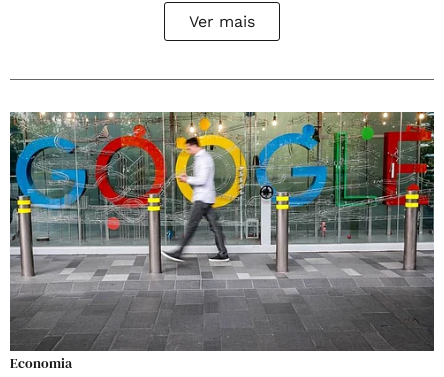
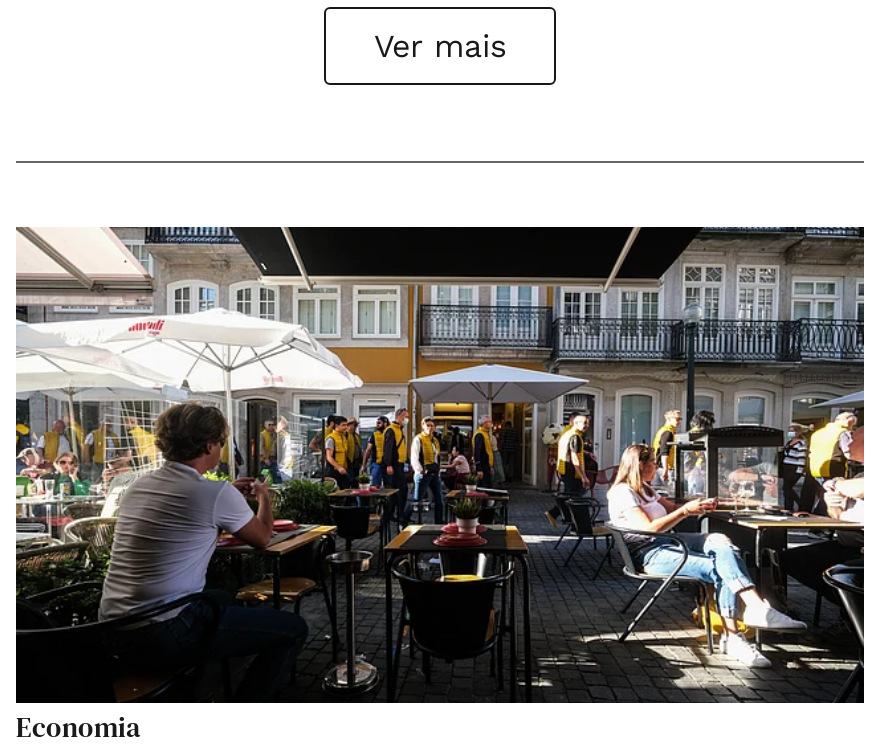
[9,111,435,350] [image] -> [14,226,866,704] [image]

